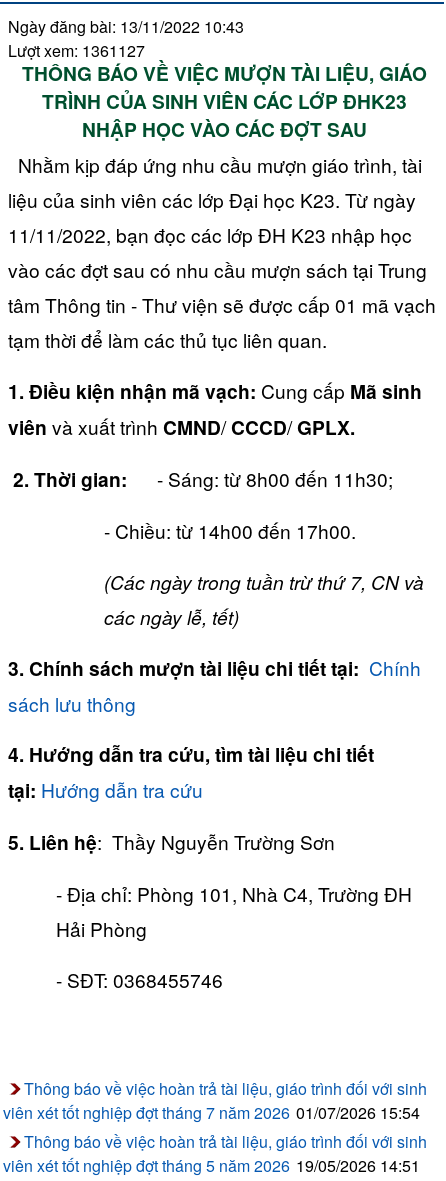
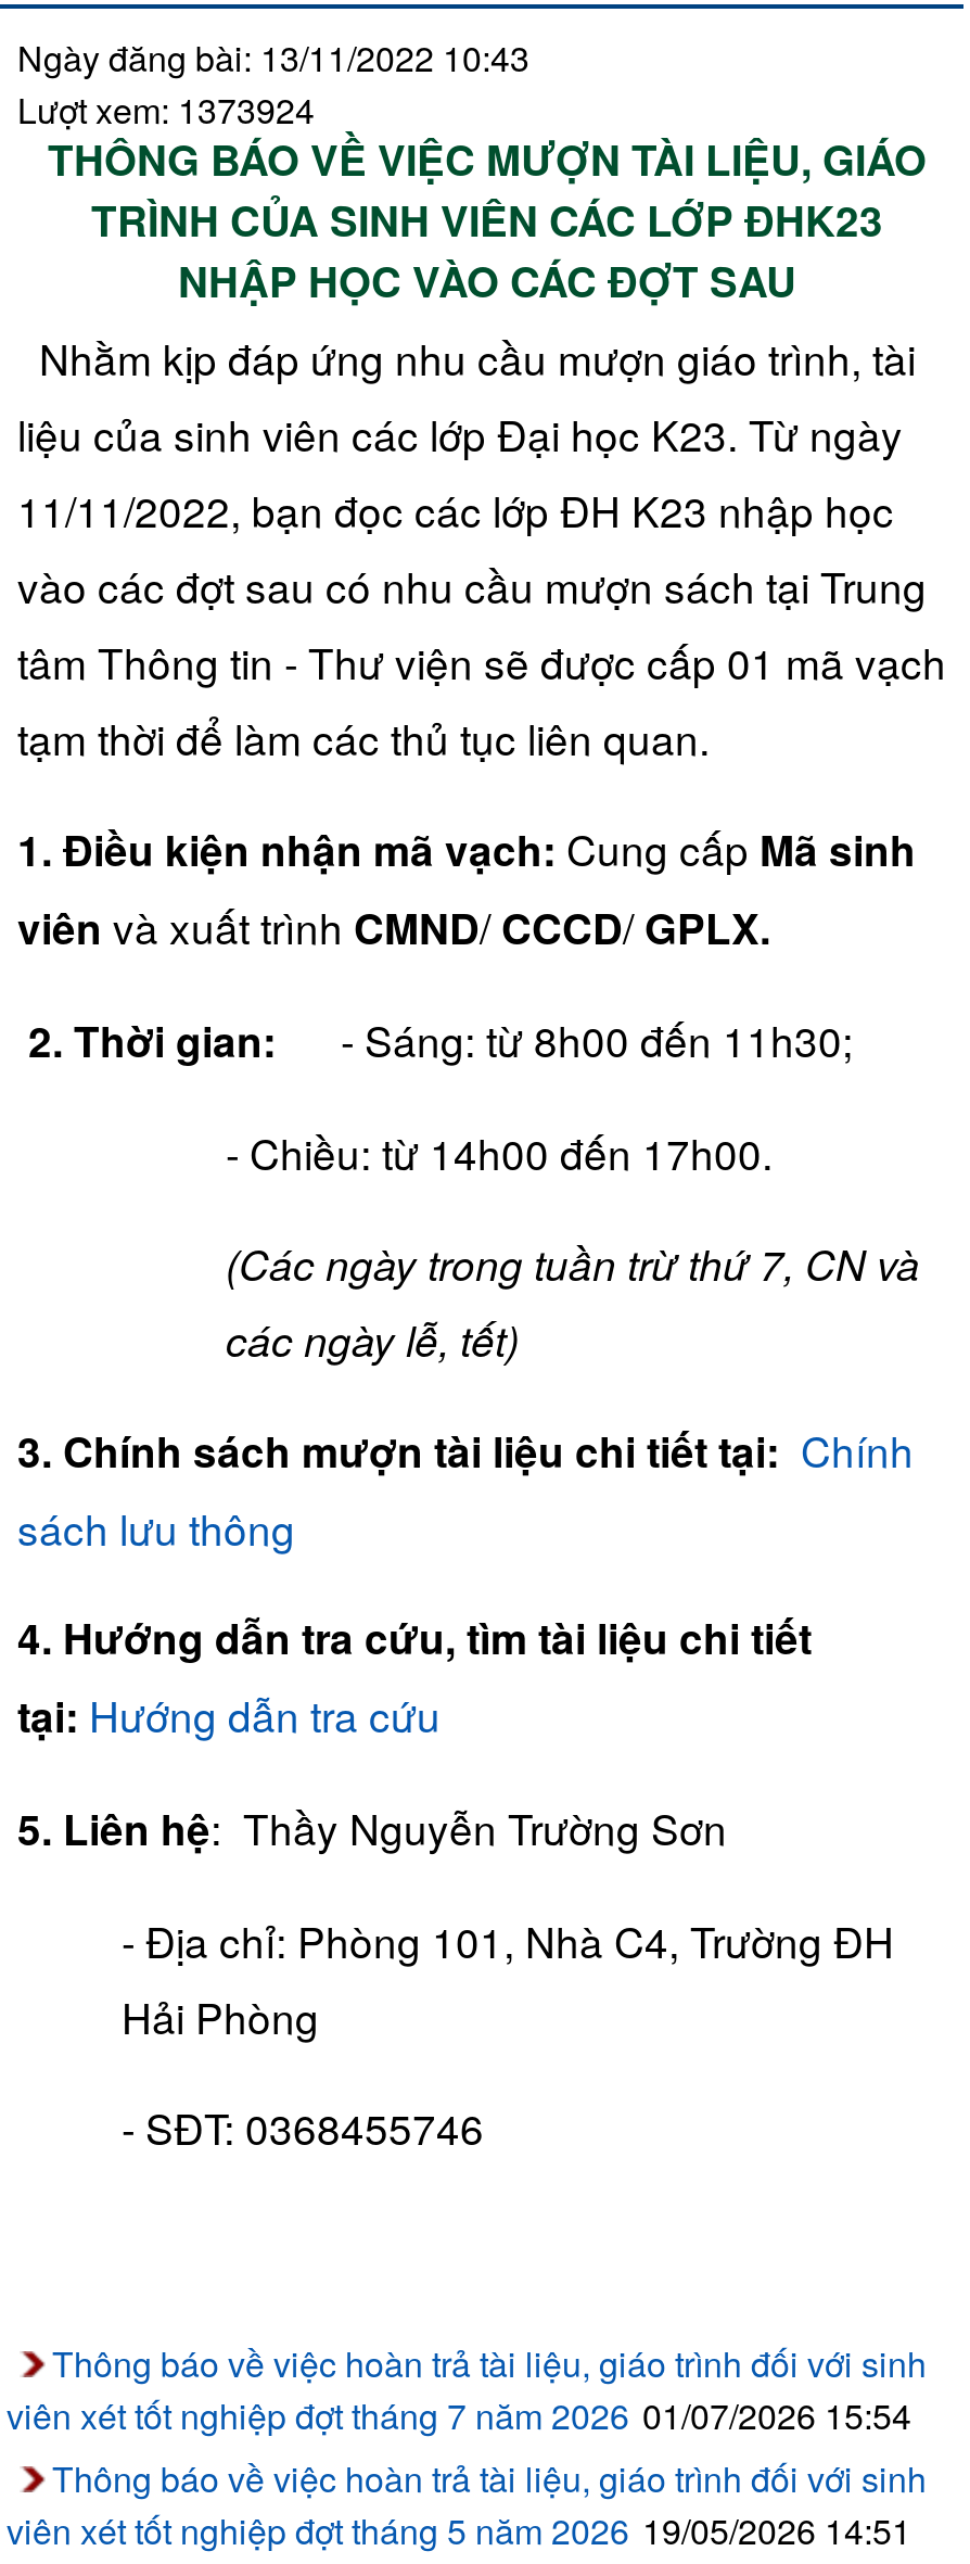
[8,39,145,62] Lượt xem: 1361127 -> [17,86,315,135] Lượt xem: 1373924

